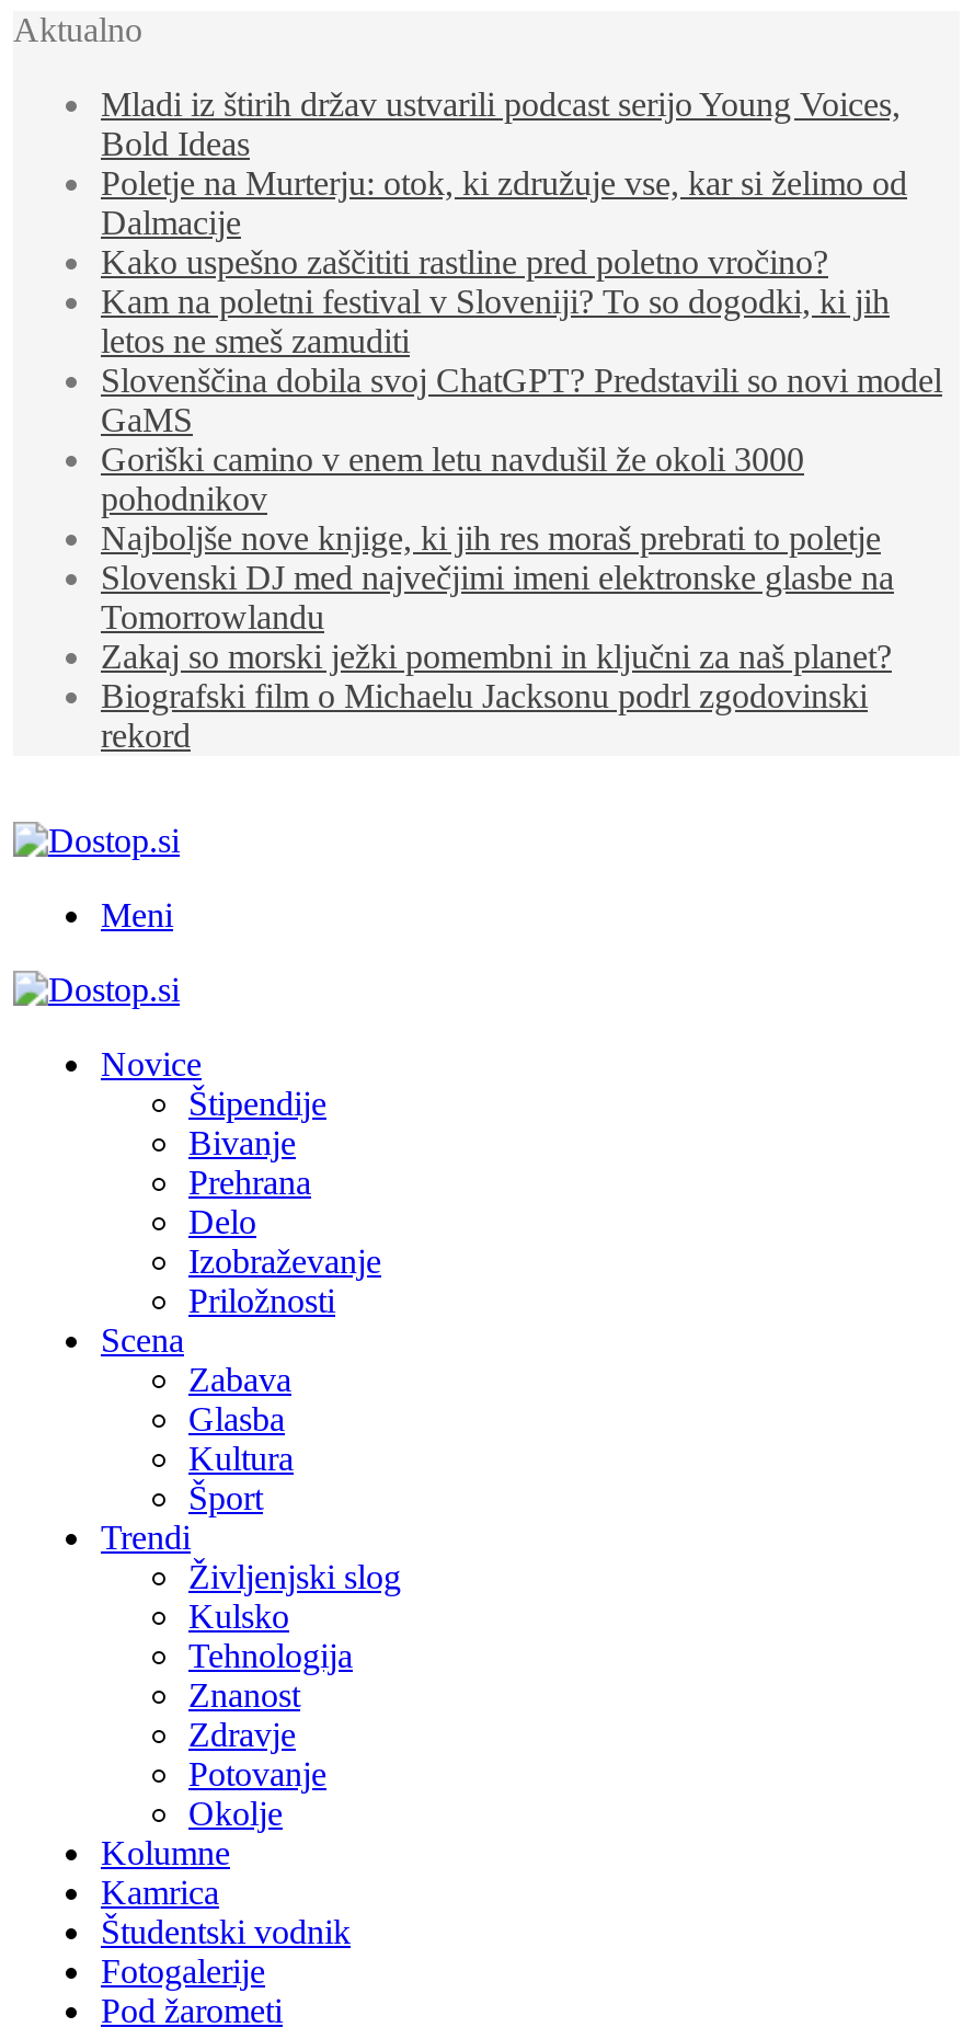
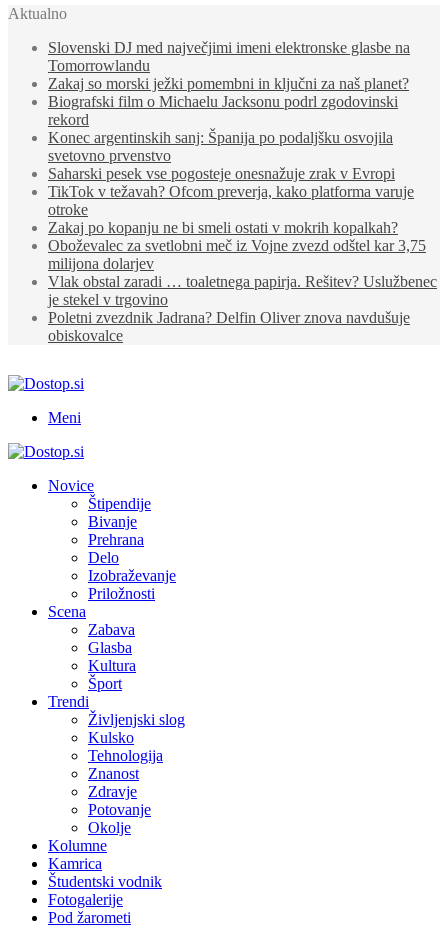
[101,85,942,557] Mladi iz štirih držav ustvarili podcast serijo Young Voices, | Bold Ideas | Poletje na Murterju: otok, ki združuje vse, kar si želimo od | Dalmacije | Kako uspešno zaščititi rastline pred poletno vročino? | Kam na poletni festival v Sloveniji? To so dogodki, ki jih | letos ne smeš zamuditi | Slovenščina dobila svoj ChatGPT? Predstavili so novi model | GaMS | Goriški camino v enem letu navdušil že okoli 3000 | pohodnikov | Najboljše nove knjige, ki jih res moraš prebrati to poletje -> none
moved [101,559,894,754] -> [48,39,410,128]: Slovenski DJ med največjimi imeni elektronske glasbe na | Tomorrowlandu | Zakaj so morski ježki pomembni in ključni za naš planet? | Biografski film o Michaelu Jacksonu podrl zgodovinski | rekord
none -> [48,129,437,344] Konec argentinskih sanj: Španija po podaljšku osvojila | svetovno prvenstvo | Saharski pesek vse pogosteje onesnažuje zrak v Evropi | TikTok v težavah? Ofcom preverja, kako platforma varuje | otroke | Zakaj po kopanju ne bi smeli ostati v mokrih kopalkah? | Oboževalec za svetlobni meč iz Vojne zvezd odštel kar 3,75 | milijona dolarjev | Vlak obstal zaradi … toaletnega papirja. Rešitev? Uslužbenec | je stekel v trgovino | Poletni zvezdnik Jadrana? Delfin Oliver znova navdušuje | obiskovalce

